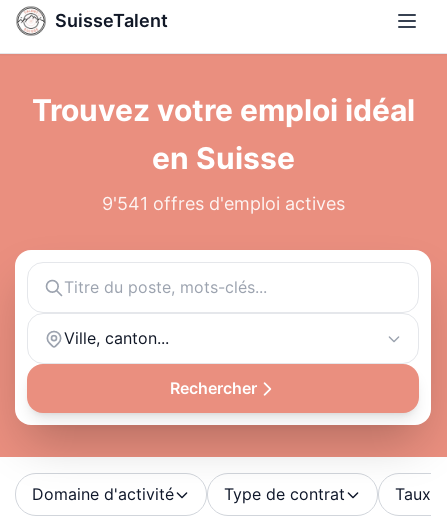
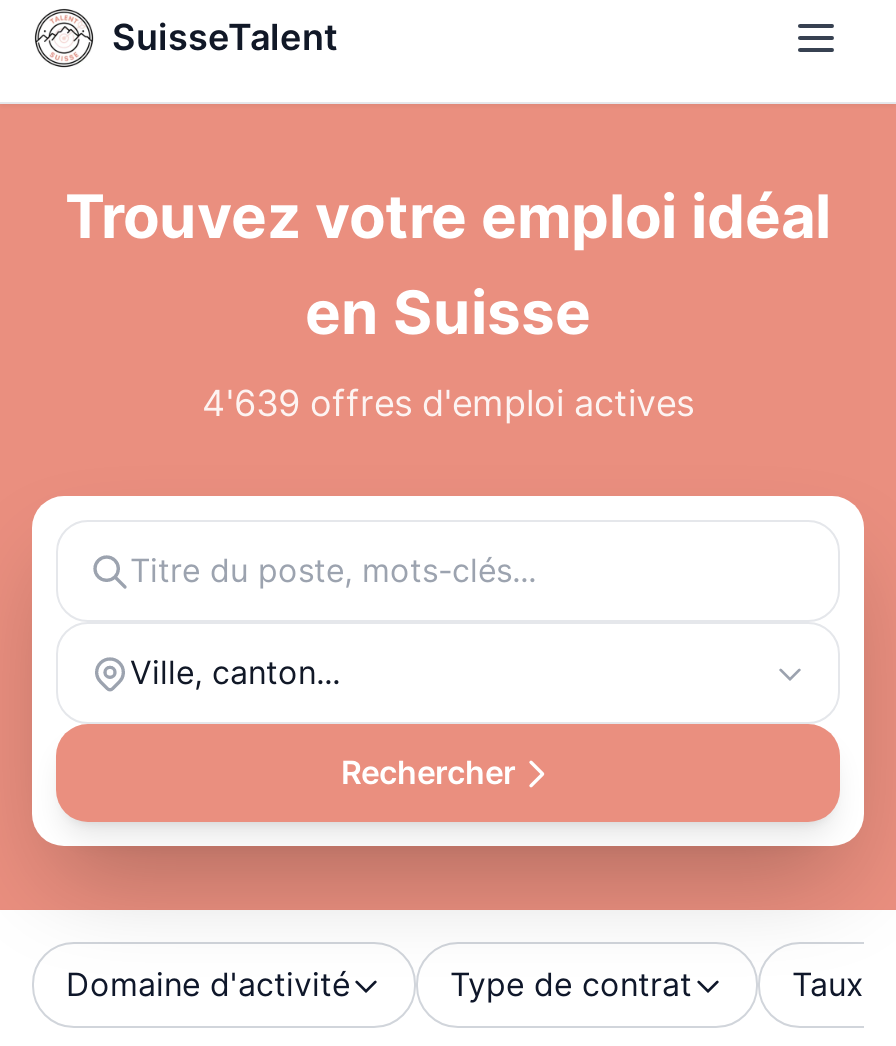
[101,193,344,214] 9'541 offres d'emploi actives -> [202,382,694,424] 4'639 offres d'emploi actives

